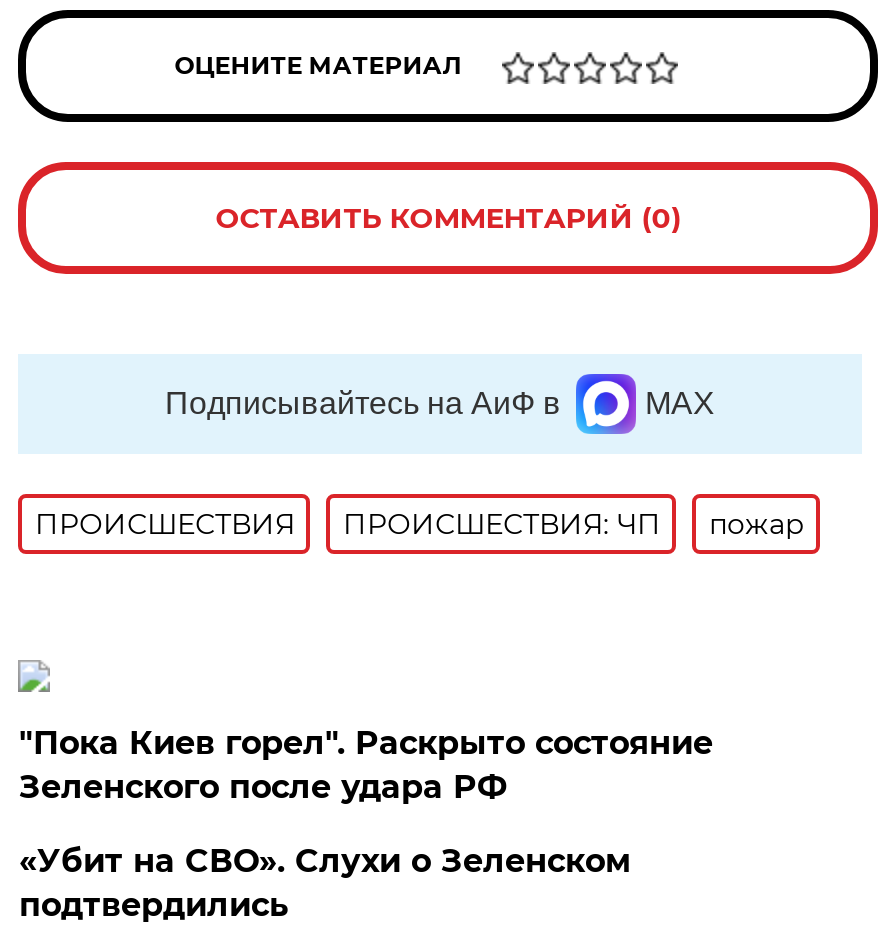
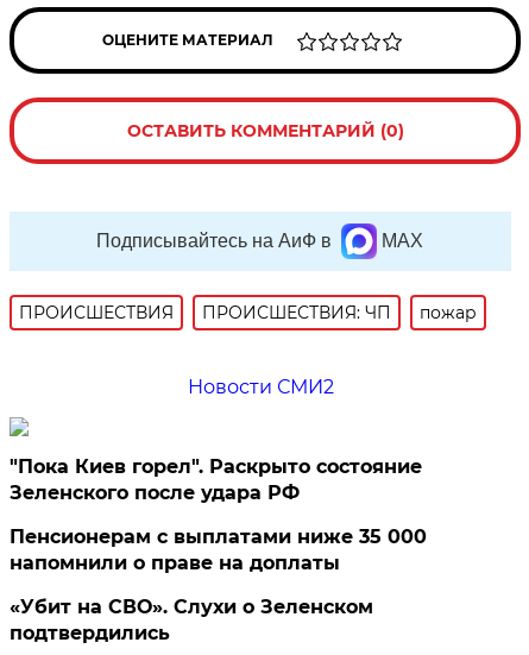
none -> [187,376,334,398] Новости СМИ2
none -> [10,525,427,574] Пенсионерам с выплатами ниже 35 000 | напомнили о праве на доплаты

